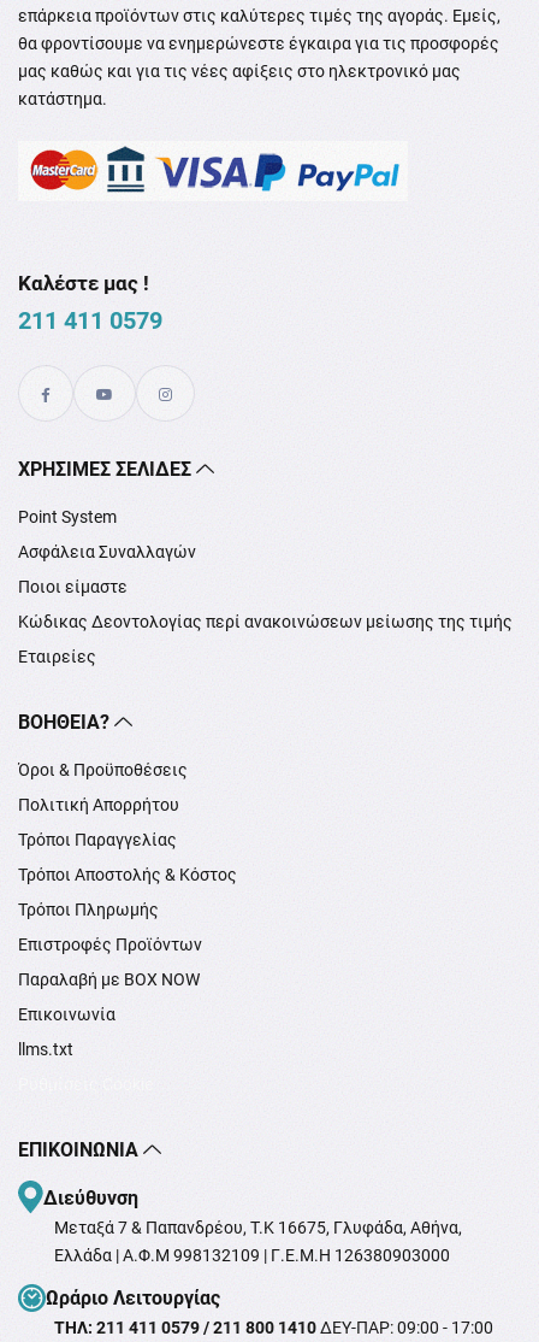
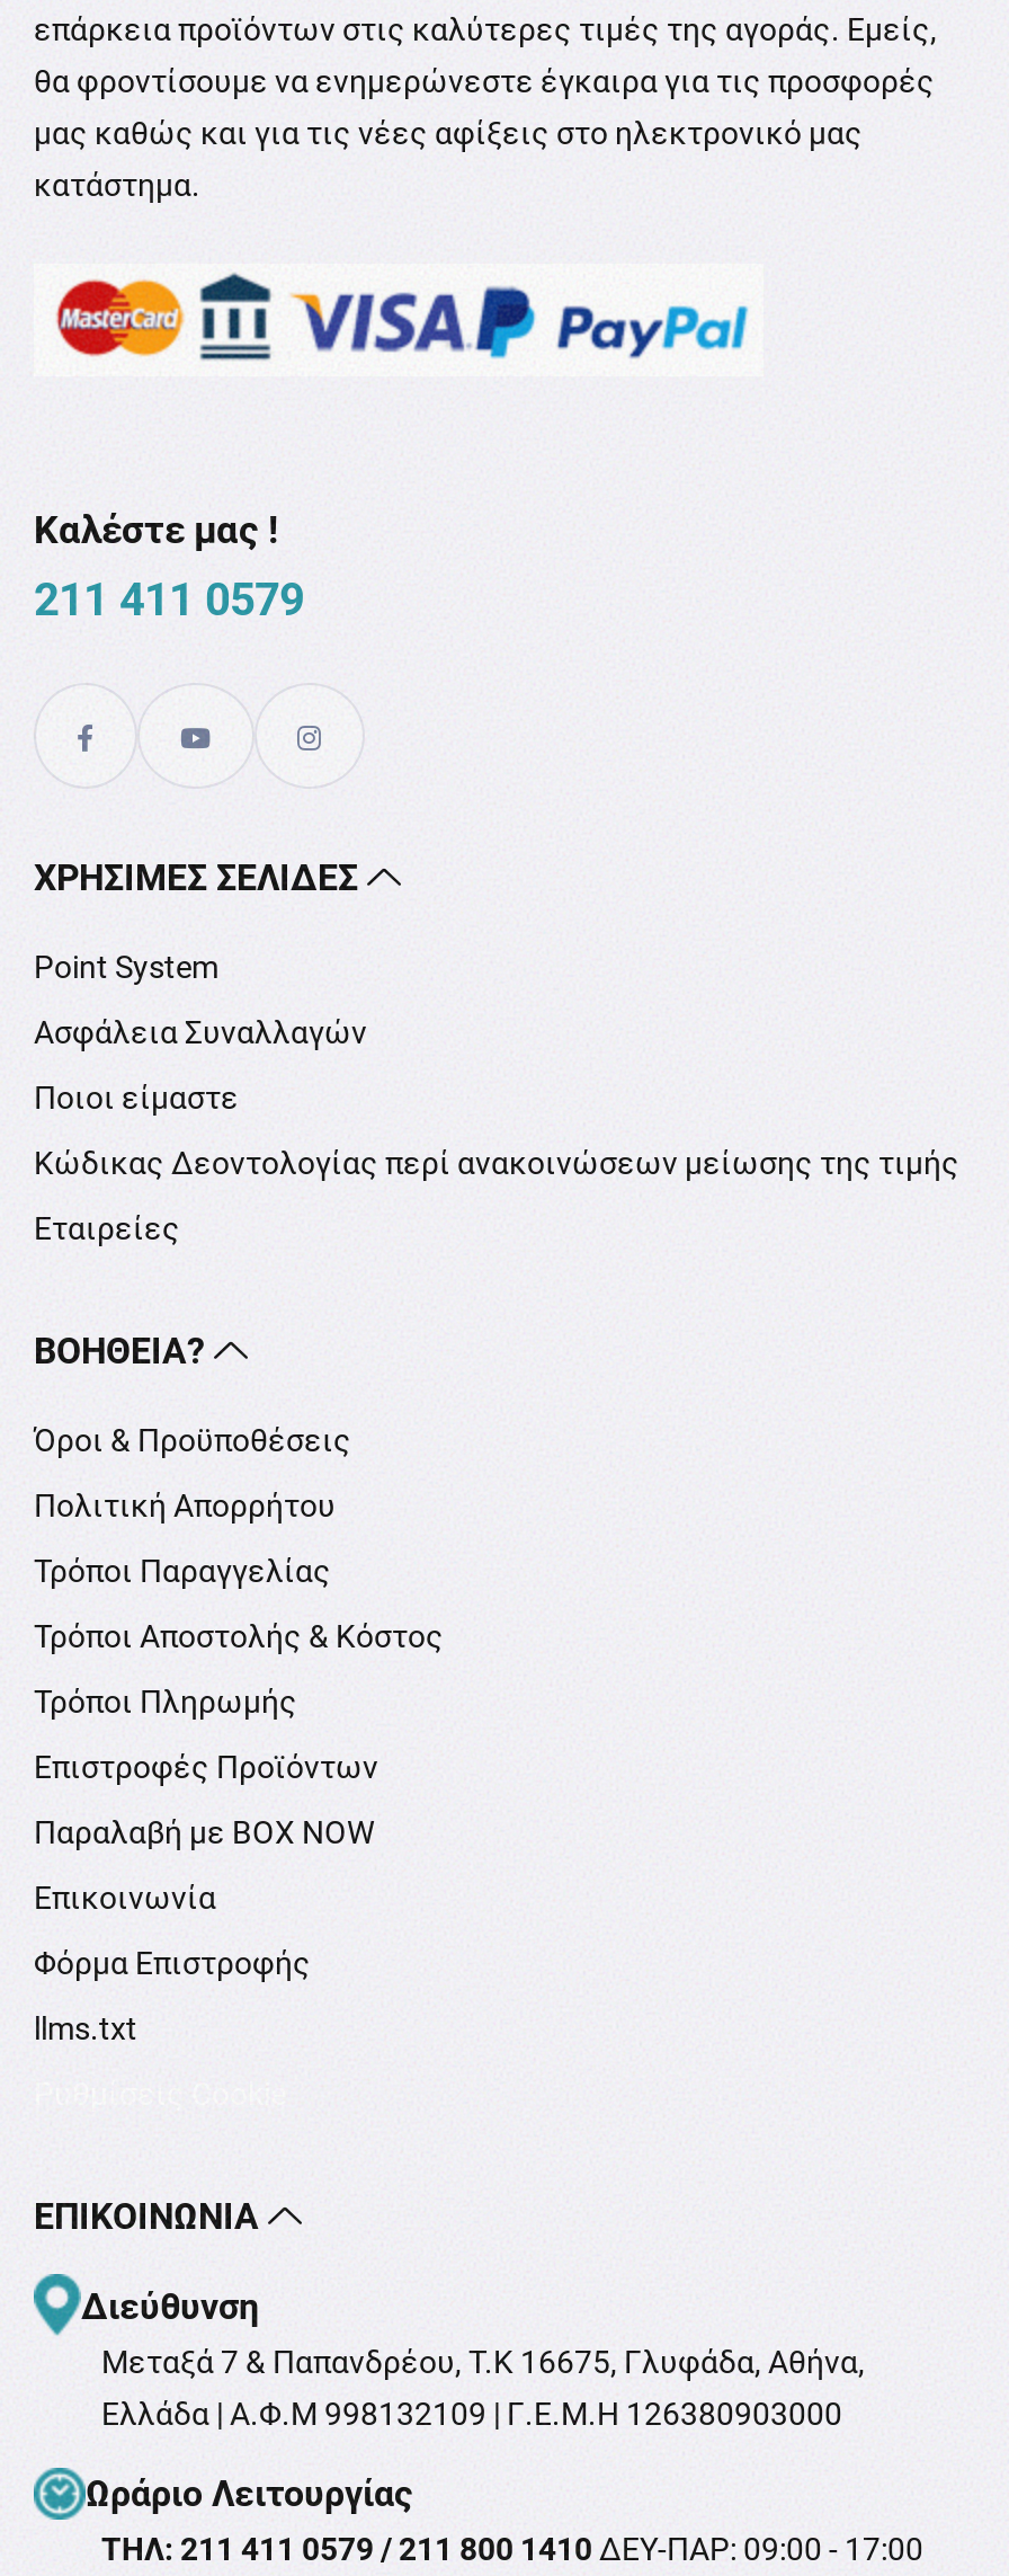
none -> [34,1946,311,1982] Φόρμα Επιστροφής

